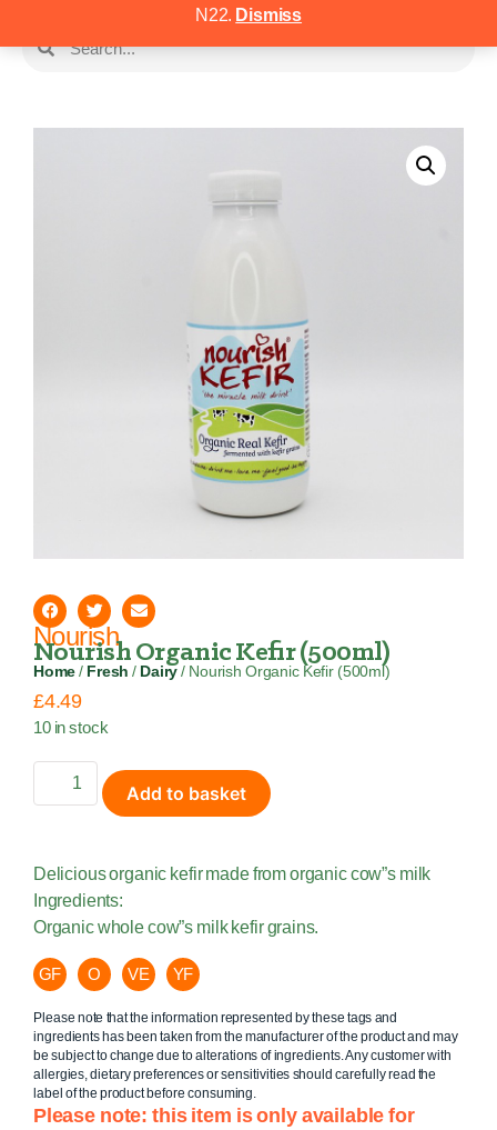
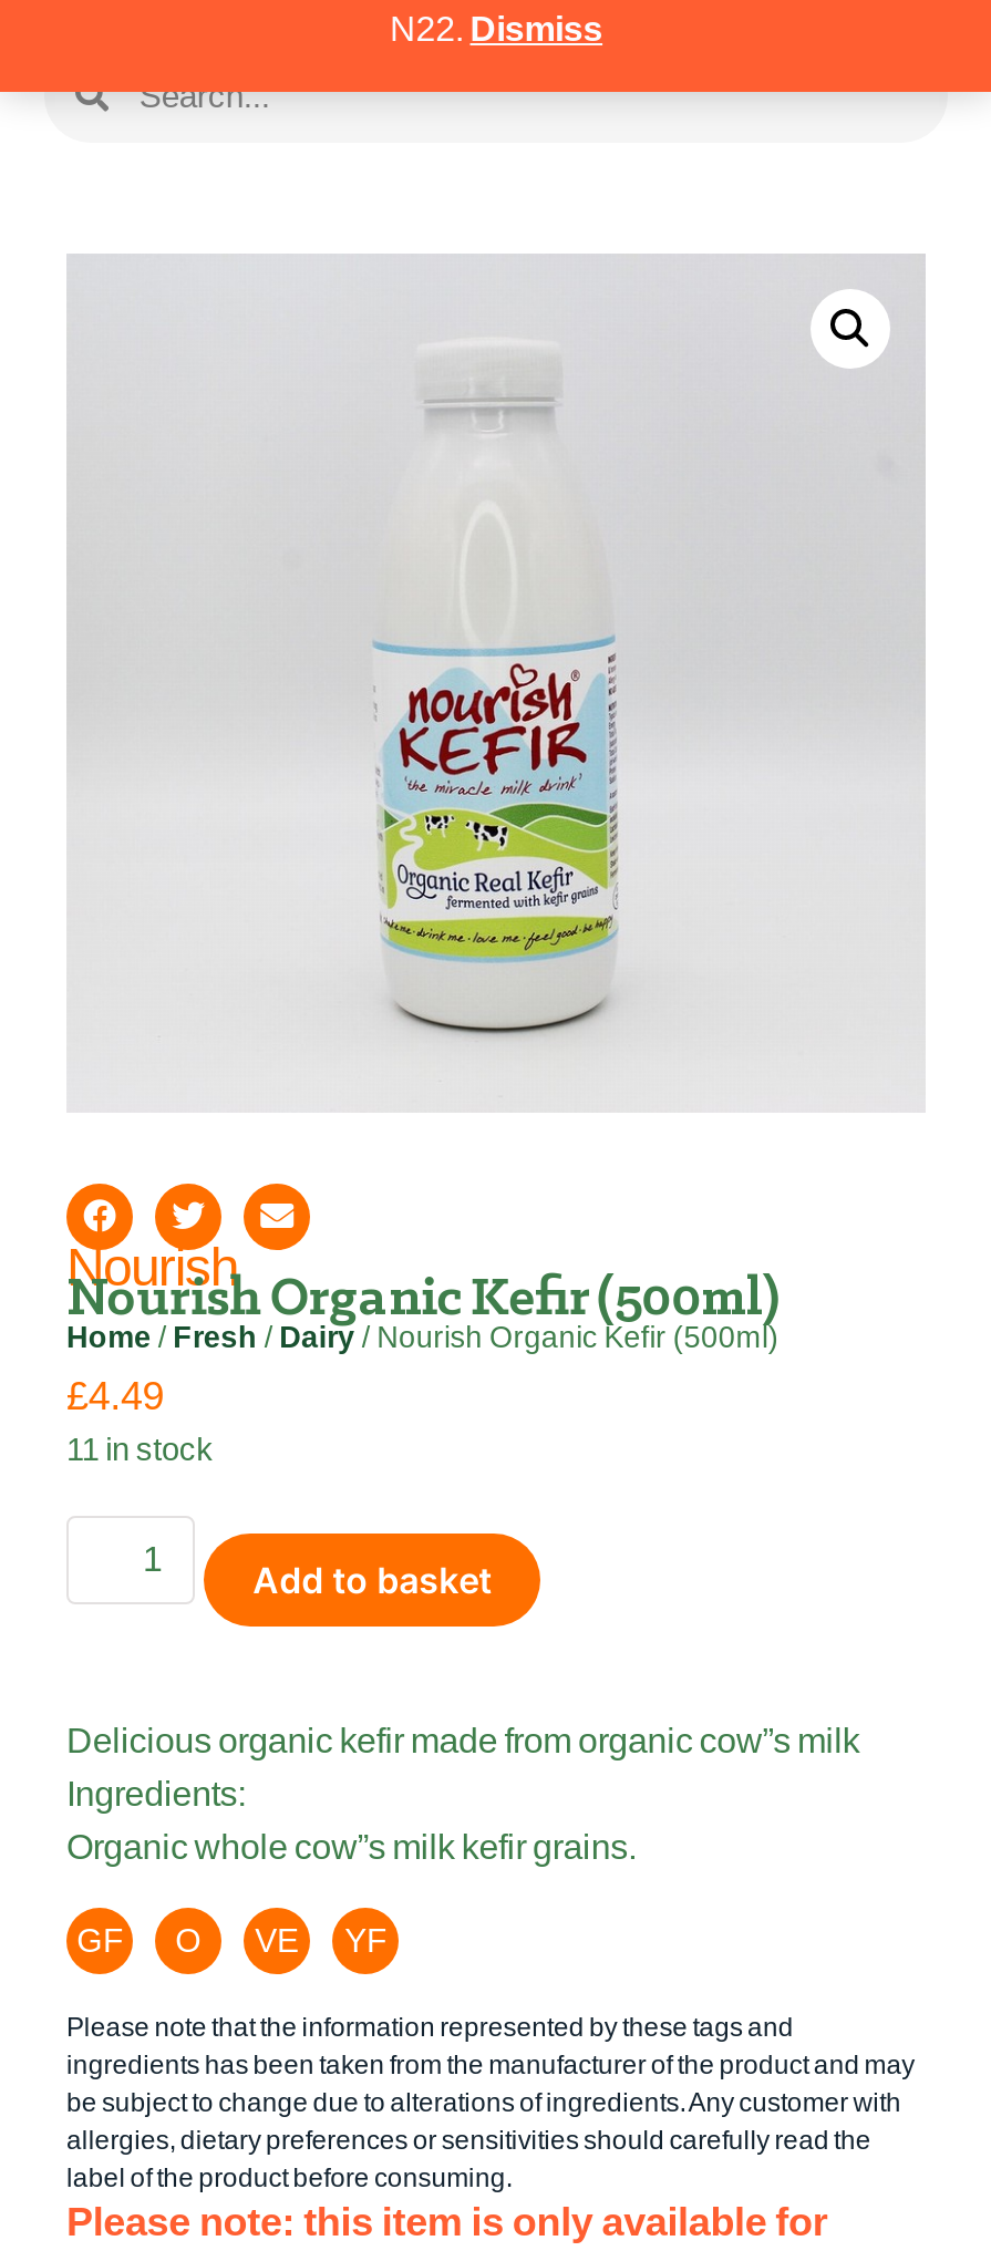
[33,718,108,736] 10 in stock -> [66,1431,214,1466] 11 in stock

